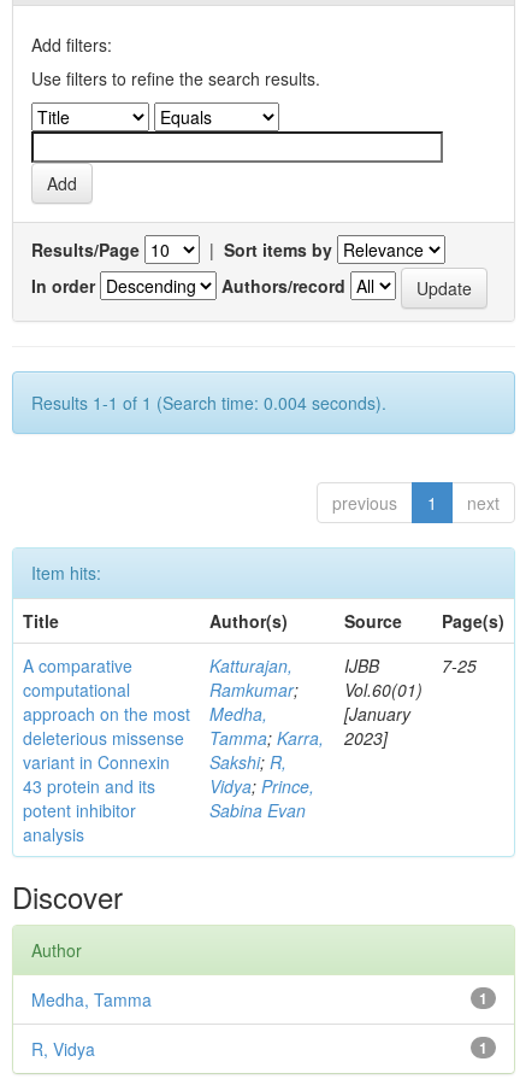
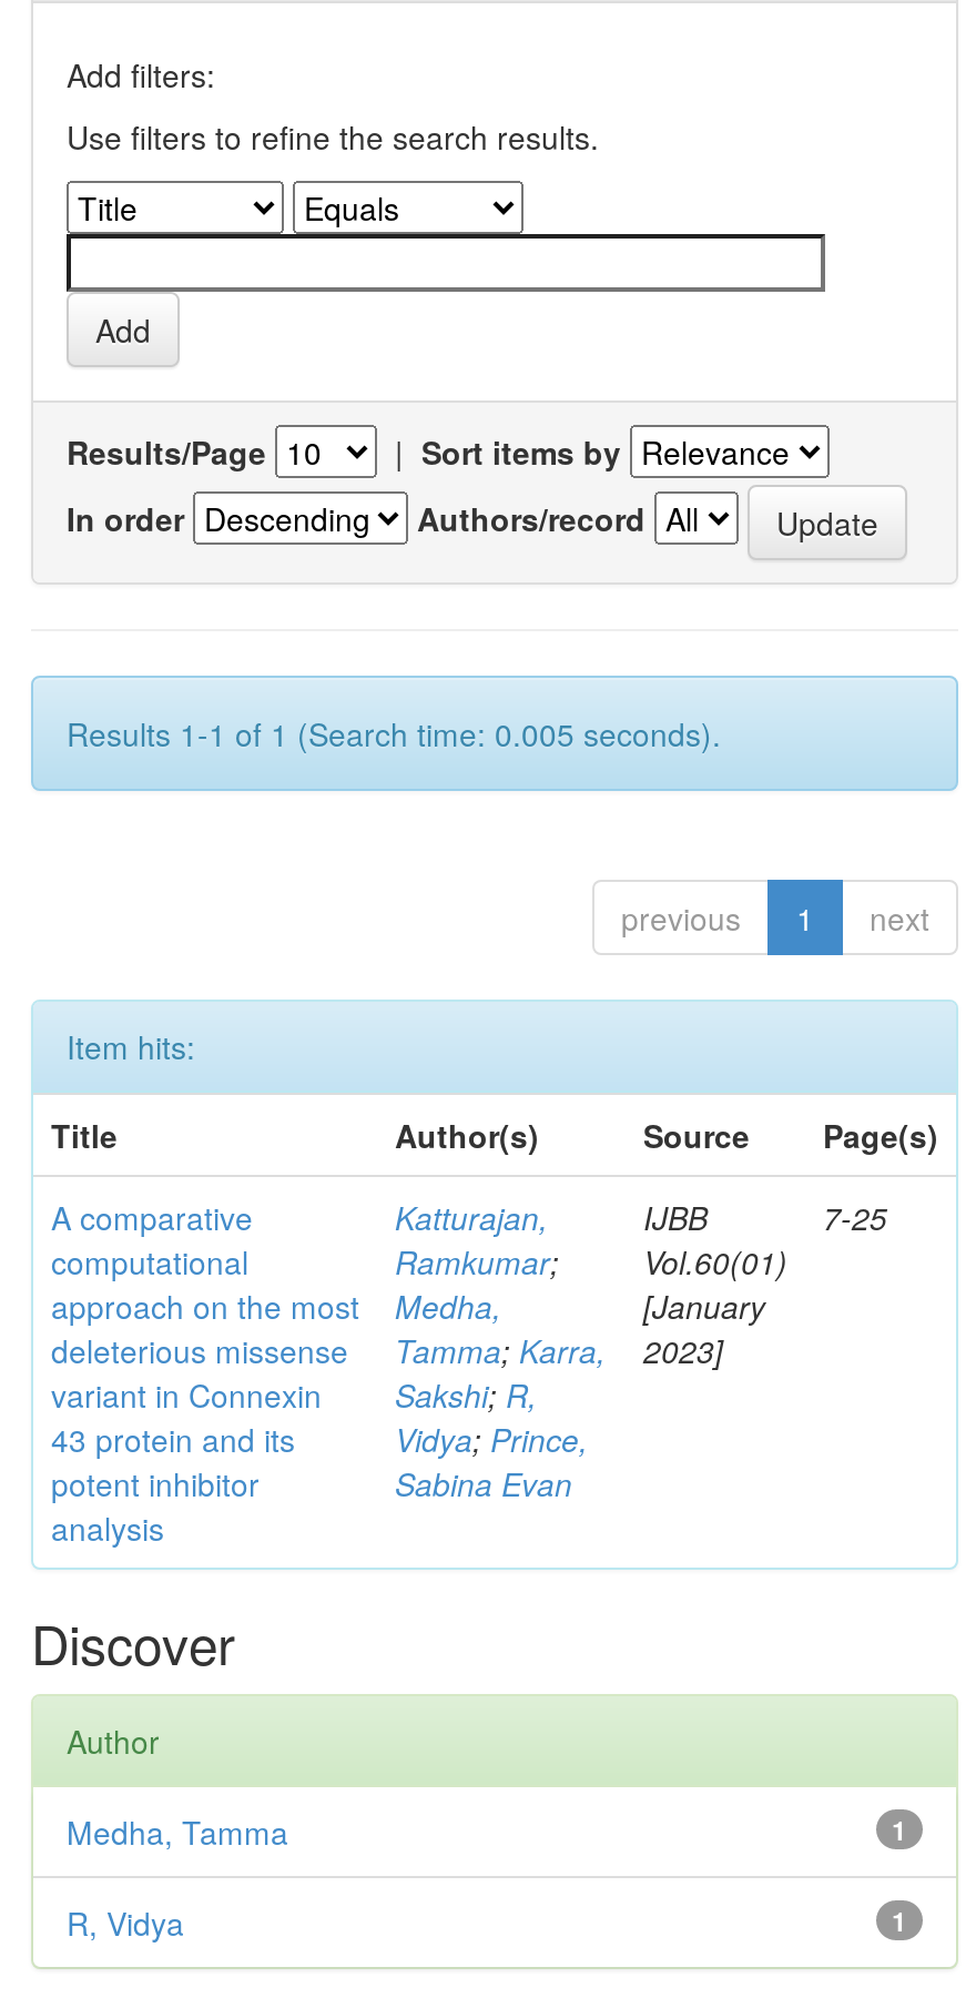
[31,391,386,415] Results 1-1 of 1 (Search time: 0.004 seconds). -> [67,711,721,755] Results 1-1 of 1 (Search time: 0.005 seconds).

